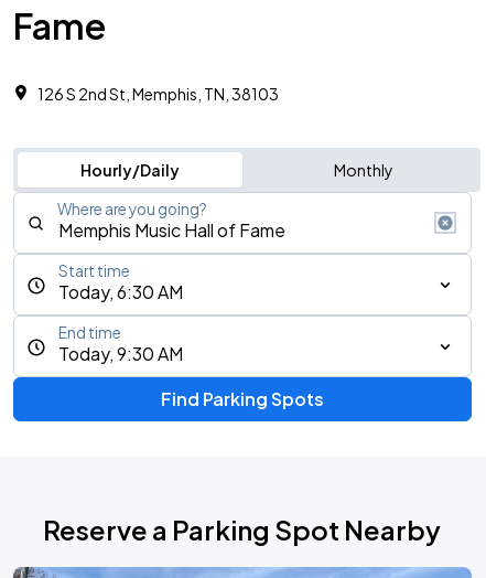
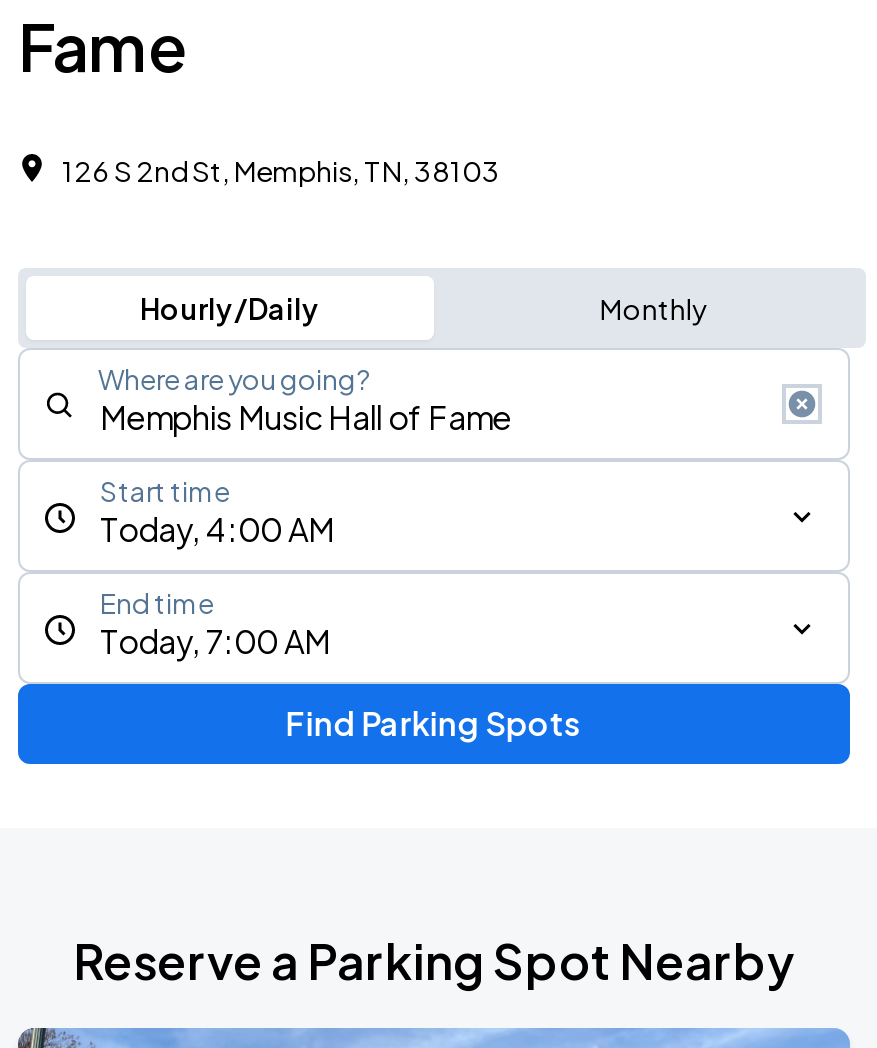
[58,280,183,303] Today, 6:30 AM -> [100,508,334,550] Today, 4:00 AM
[58,342,183,365] Today, 9:30 AM -> [100,620,330,662] Today, 7:00 AM

